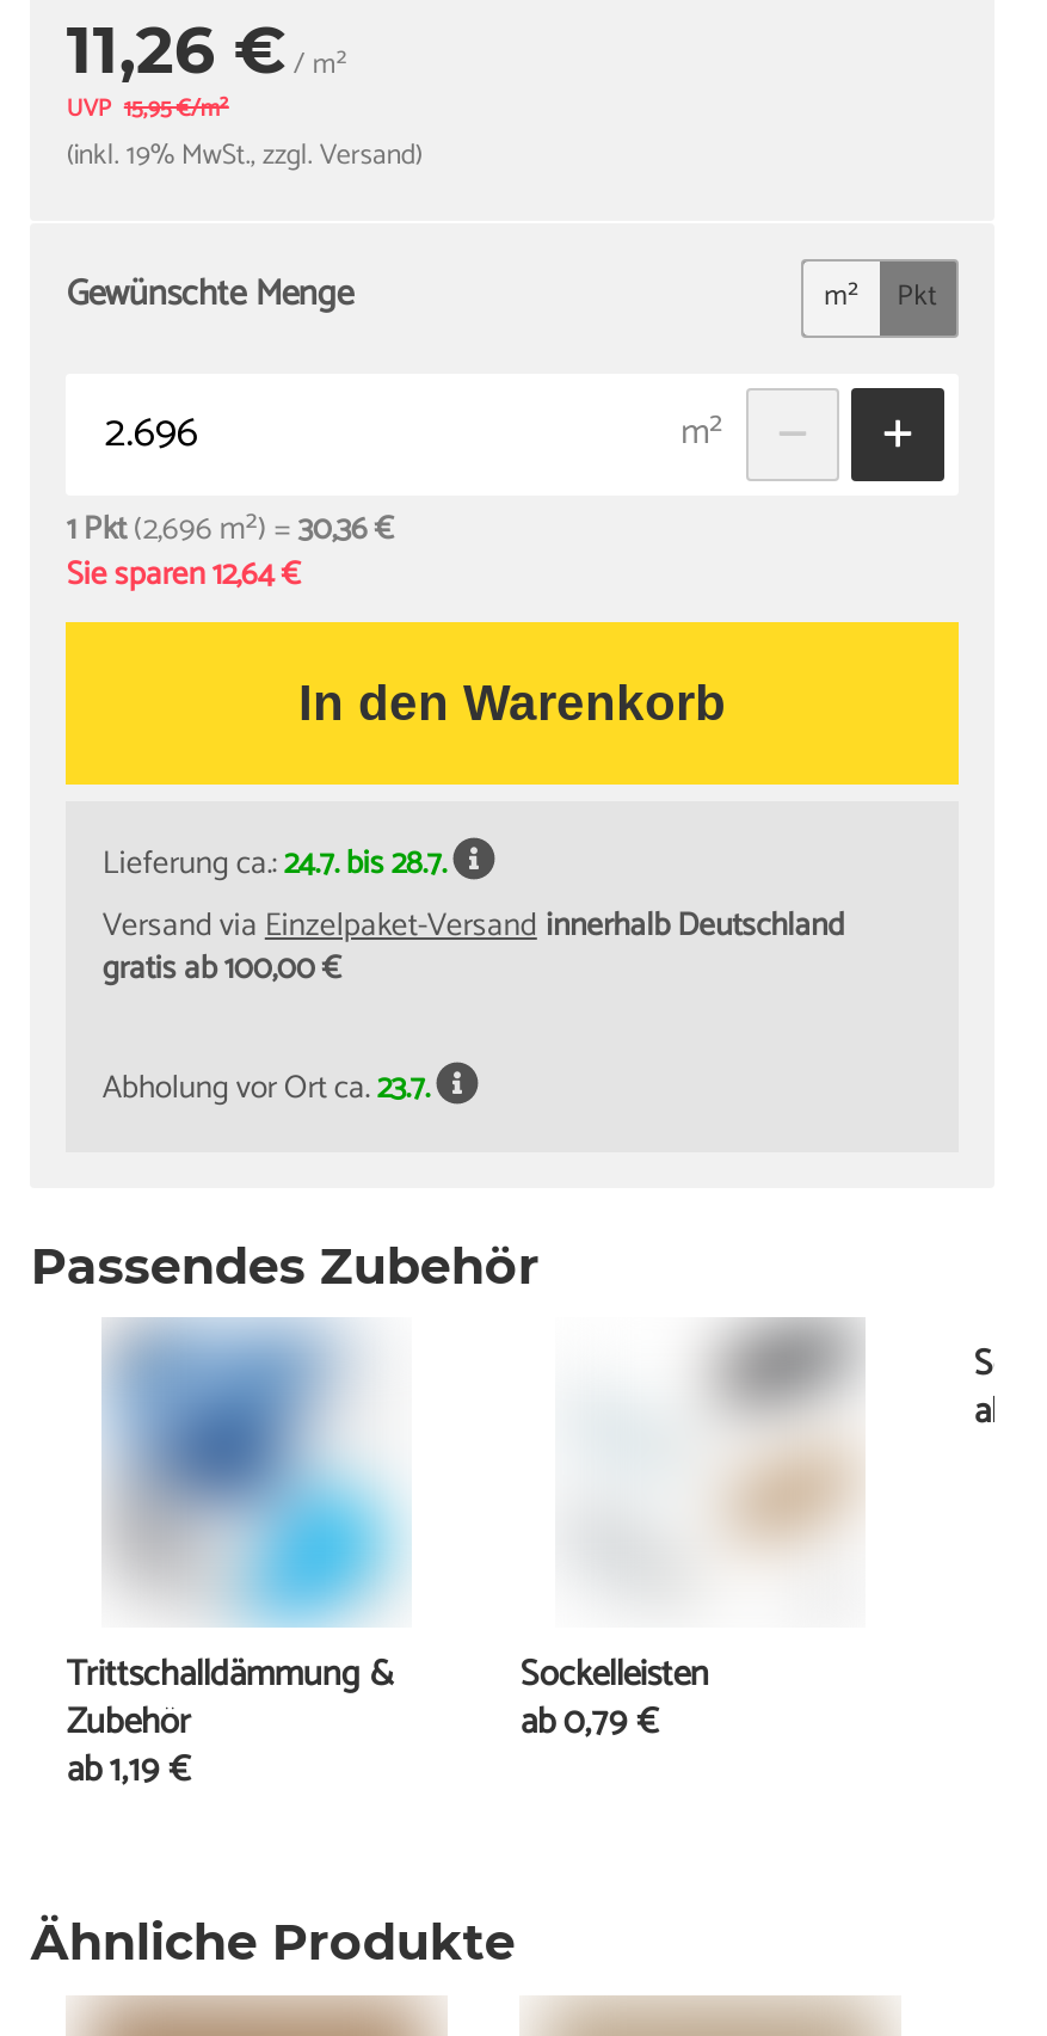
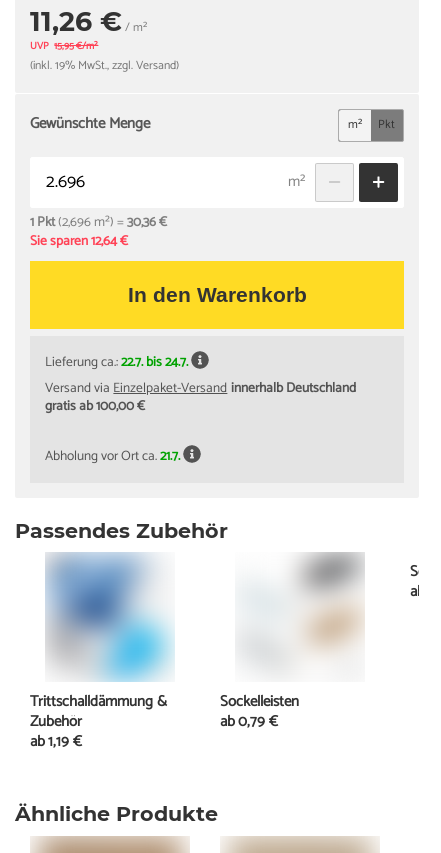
[102,838,446,890] Lieferung ca.:24.7. bis 28.7. -> [45,351,188,373] Lieferung ca.:22.7. bis 24.7.
[102,1061,430,1113] Abholung vor Ort ca.23.7. -> [45,445,180,467] Abholung vor Ort ca.21.7.

